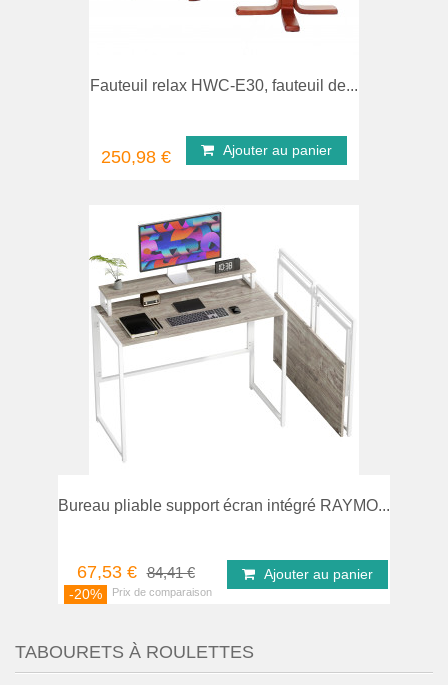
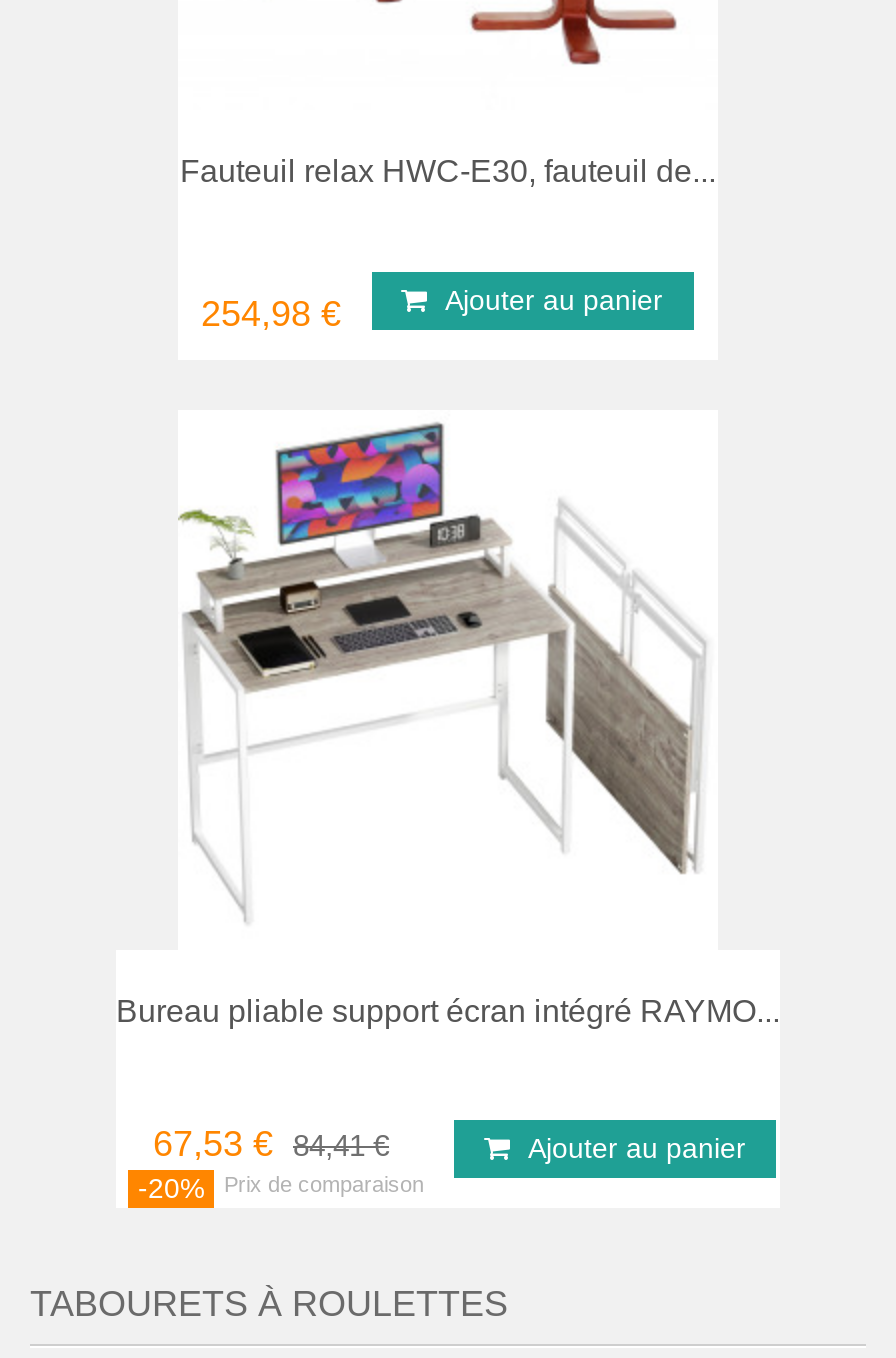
[100,147,170,167] 250,98 € -> [201,294,341,334] 254,98 €

